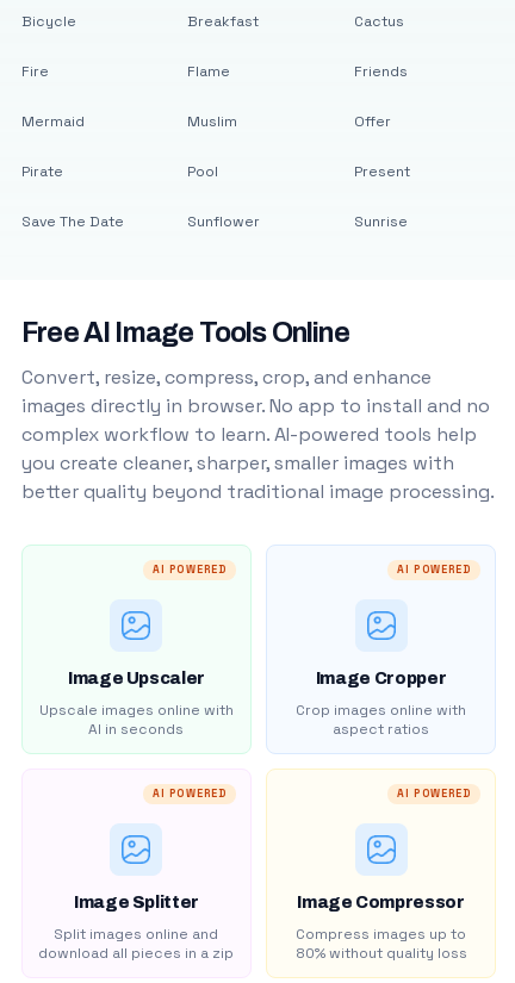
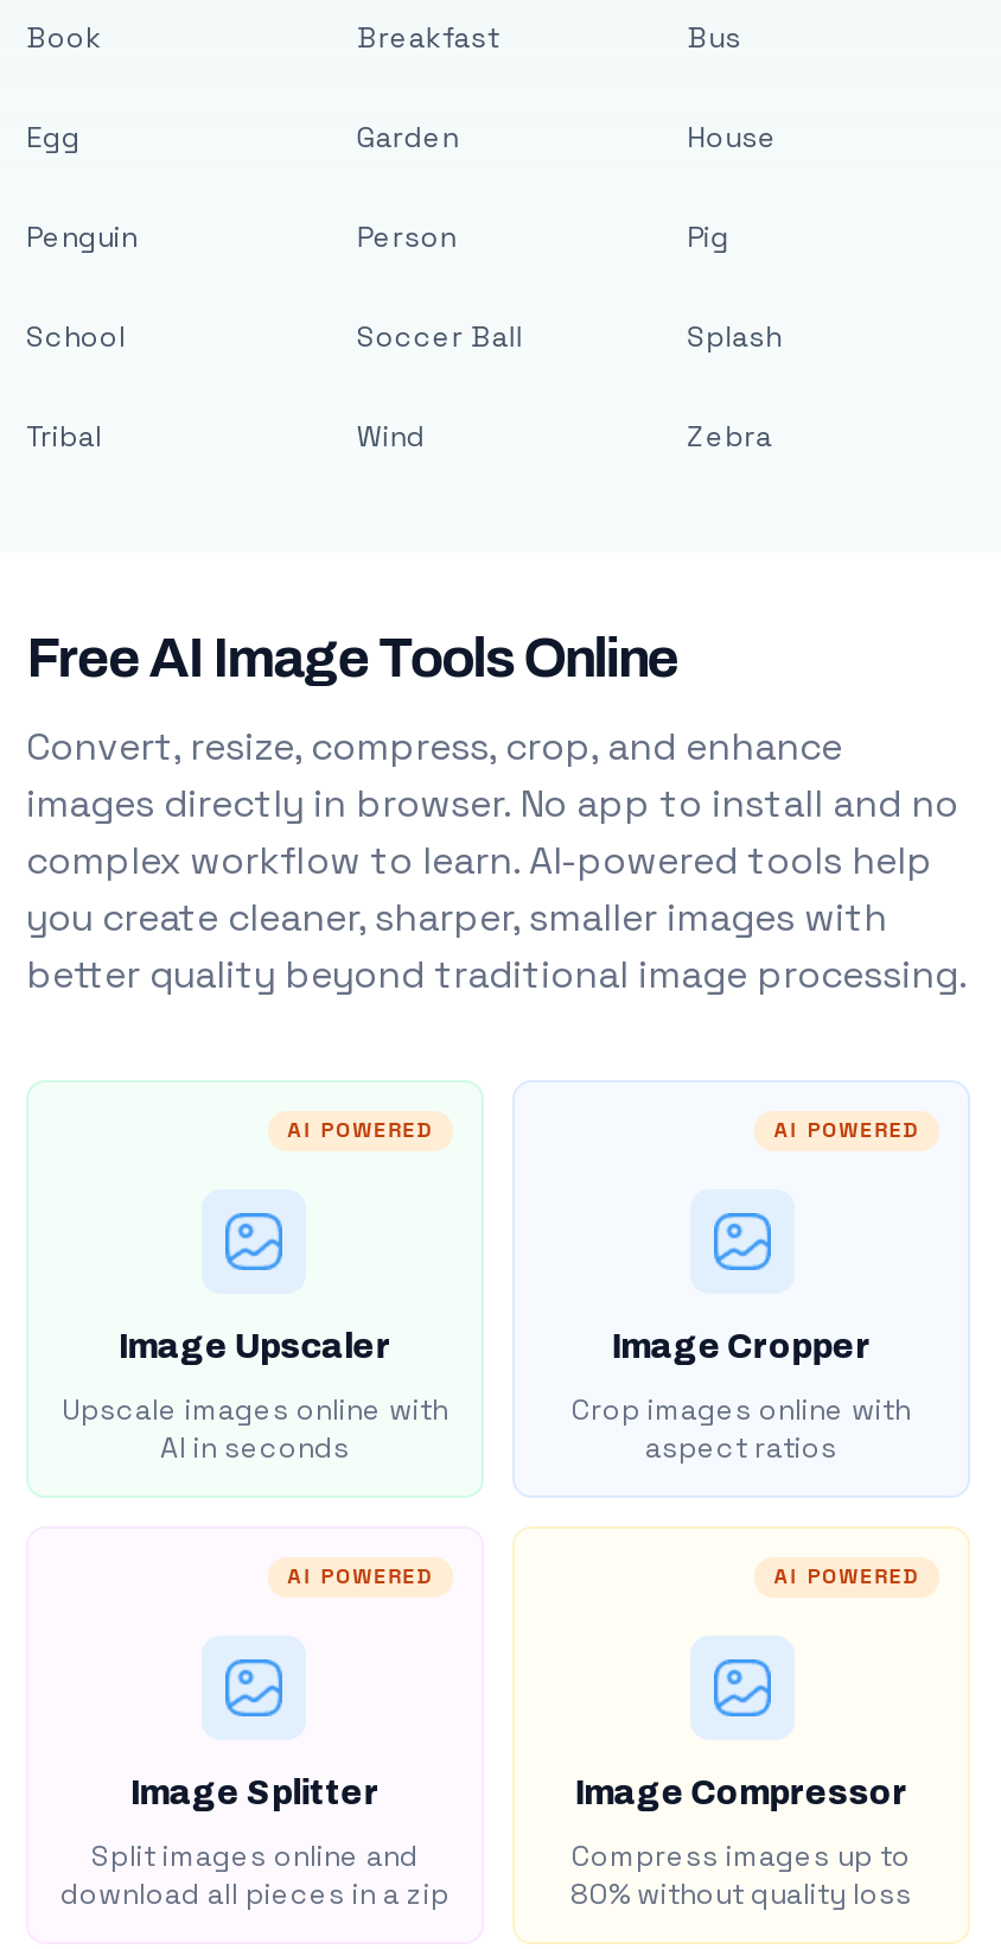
[21,12,76,31] Bicycle -> [26,19,102,57] Book
[354,12,404,31] Cactus -> [687,19,742,57] Bus
[21,62,49,81] Fire -> [26,119,81,157] Egg
[188,62,230,81] Flame -> [357,119,459,157] Garden
[354,62,407,81] Friends -> [687,119,777,157] House
[21,112,85,131] Mermaid -> [26,218,138,256] Penguin
[188,112,238,131] Muslim -> [357,218,456,256] Person
[354,112,391,131] Offer -> [687,218,730,256] Pig
[21,162,63,181] Pirate -> [26,318,126,356] School
[188,162,219,181] Pool -> [357,318,523,356] Soccer Ball
[354,162,410,181] Present -> [687,318,782,356] Splash
[21,212,124,231] Save The Date -> [26,418,102,456] Tribal
[188,212,260,231] Sunflower -> [357,418,425,456] Wind
[354,212,407,231] Sunrise -> [687,418,773,456] Zebra

